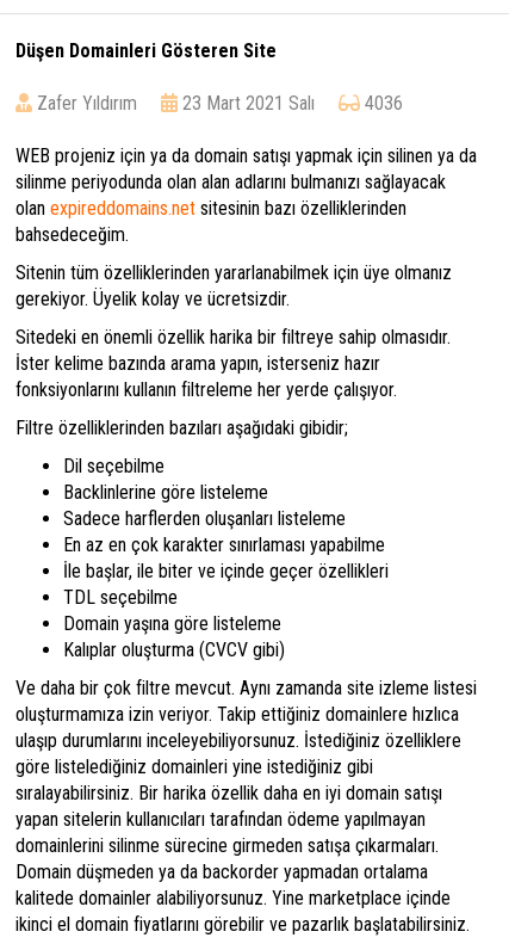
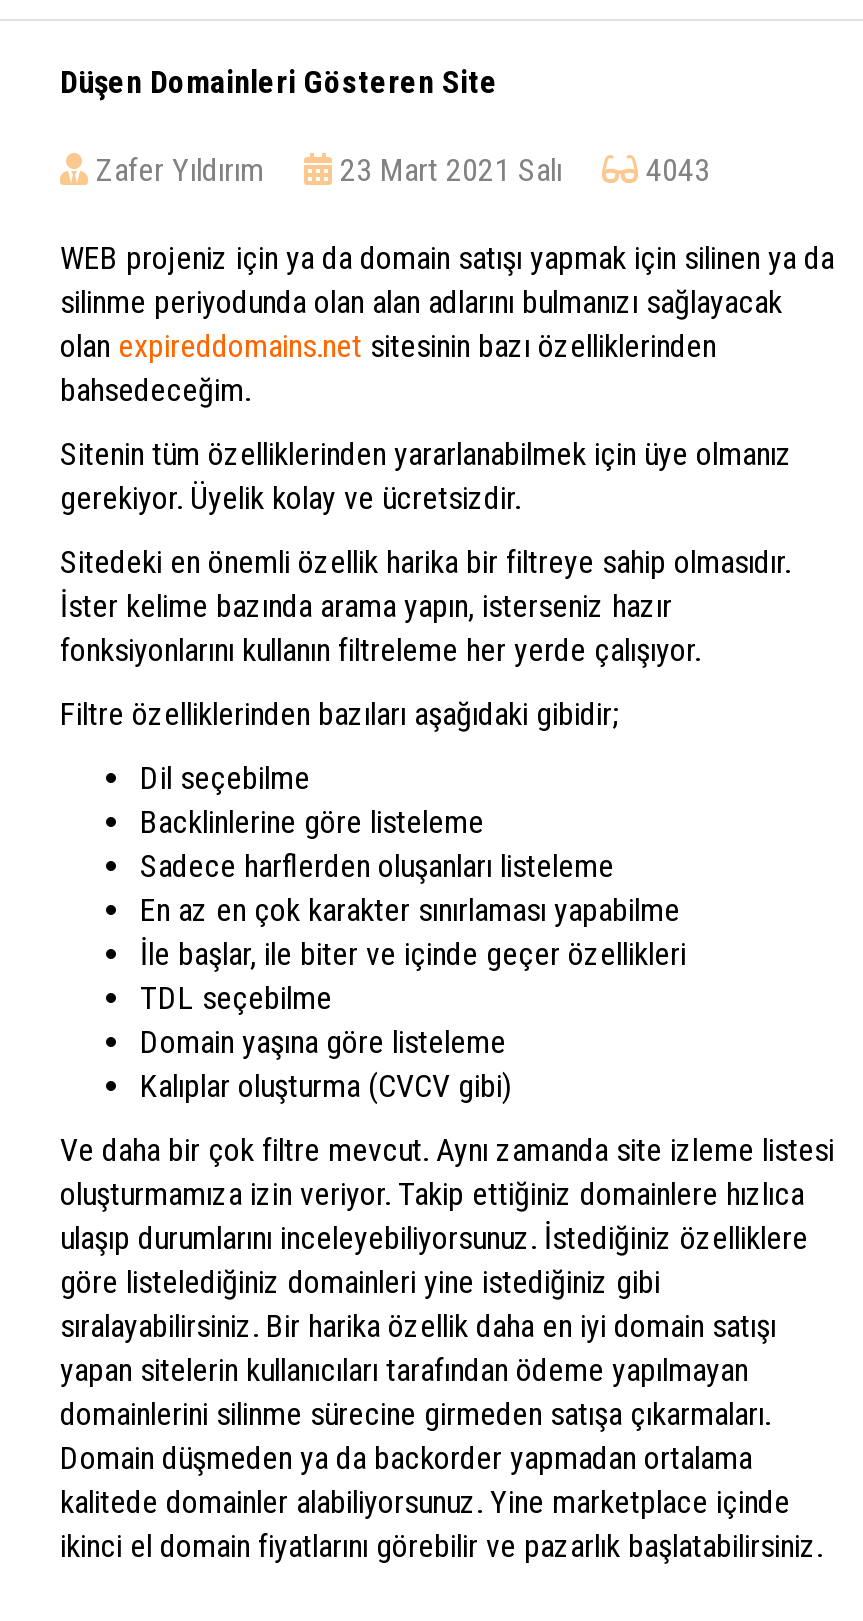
[32,92,403,115] Zafer Yıldırım 23 Mart 2021 Salı 4036 -> [88,151,710,189] Zafer Yıldırım 23 Mart 2021 Salı 4043

